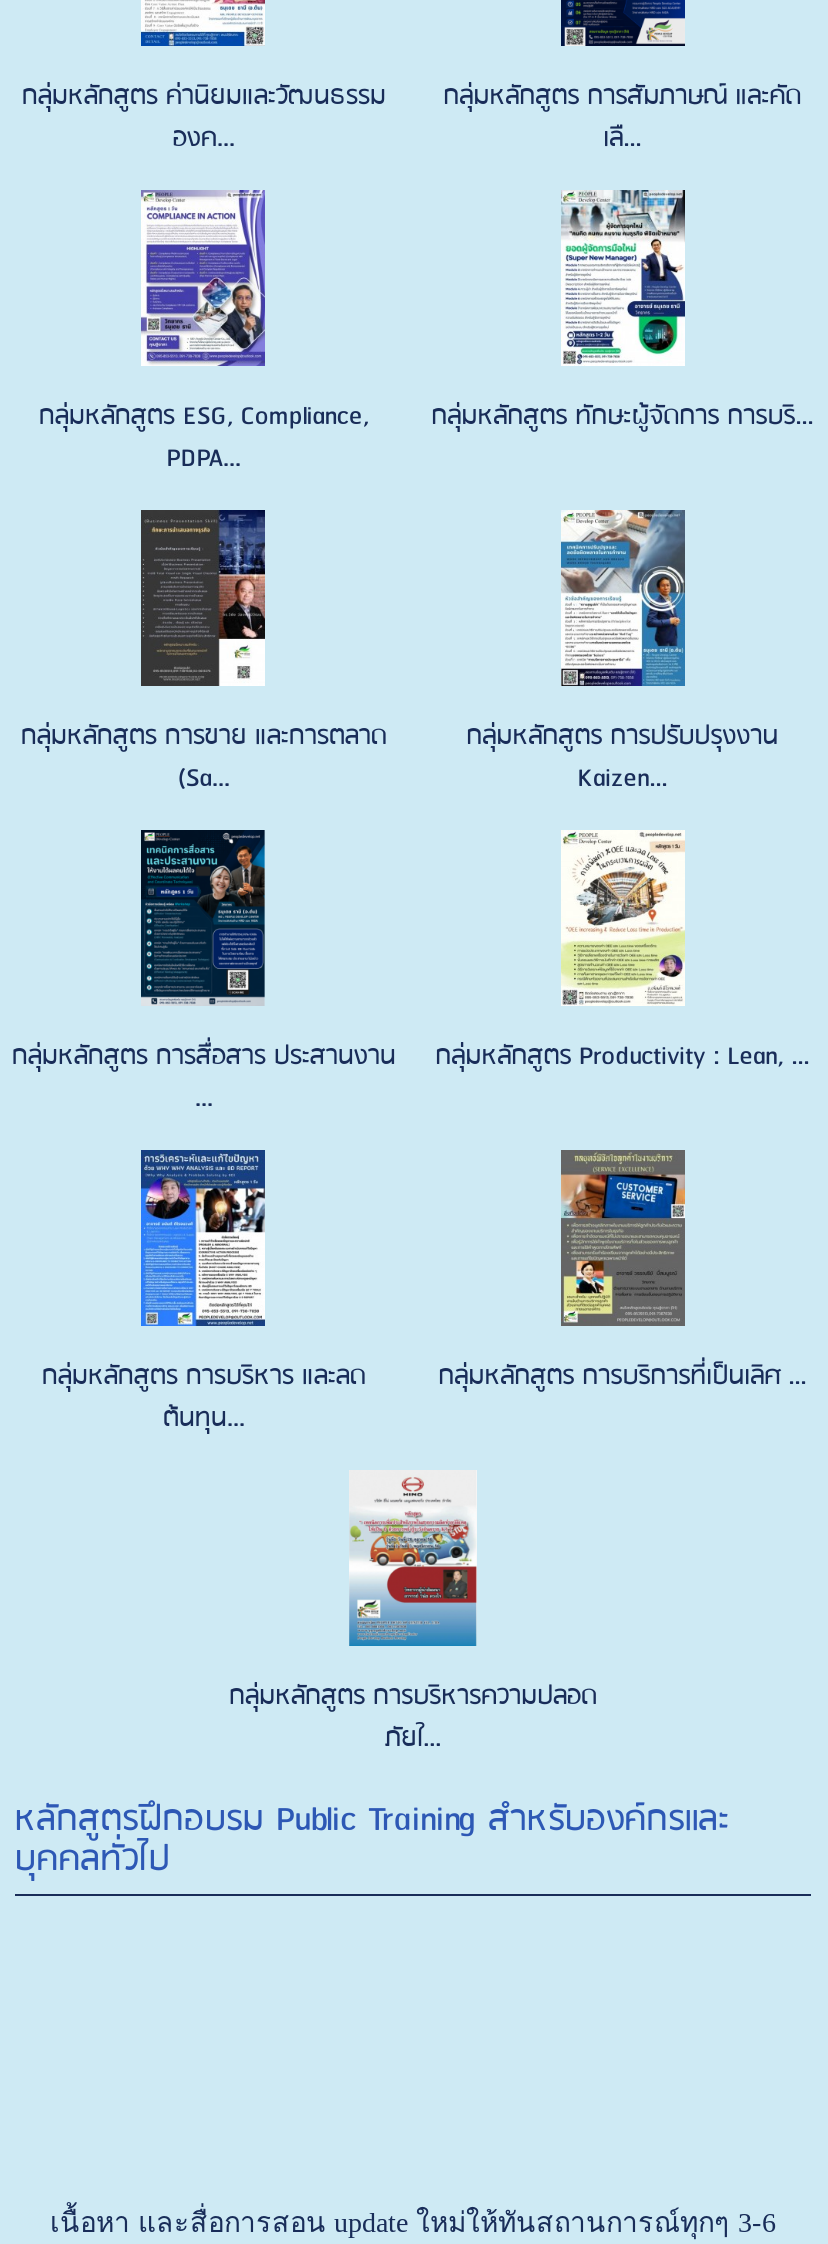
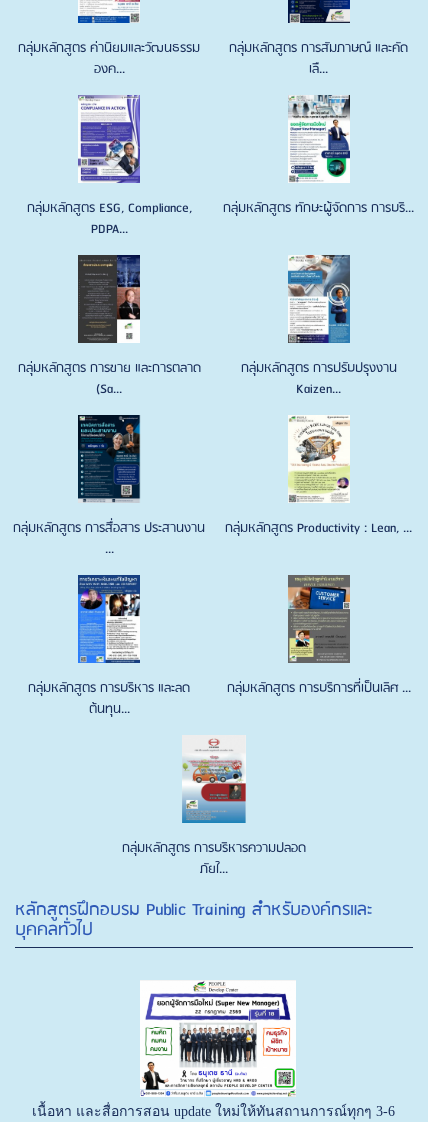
none -> [140,980,296,1097] [image]

